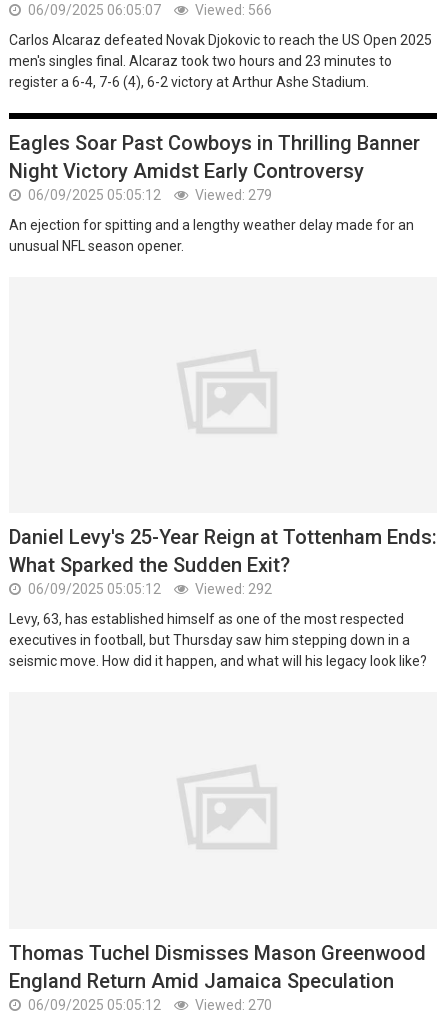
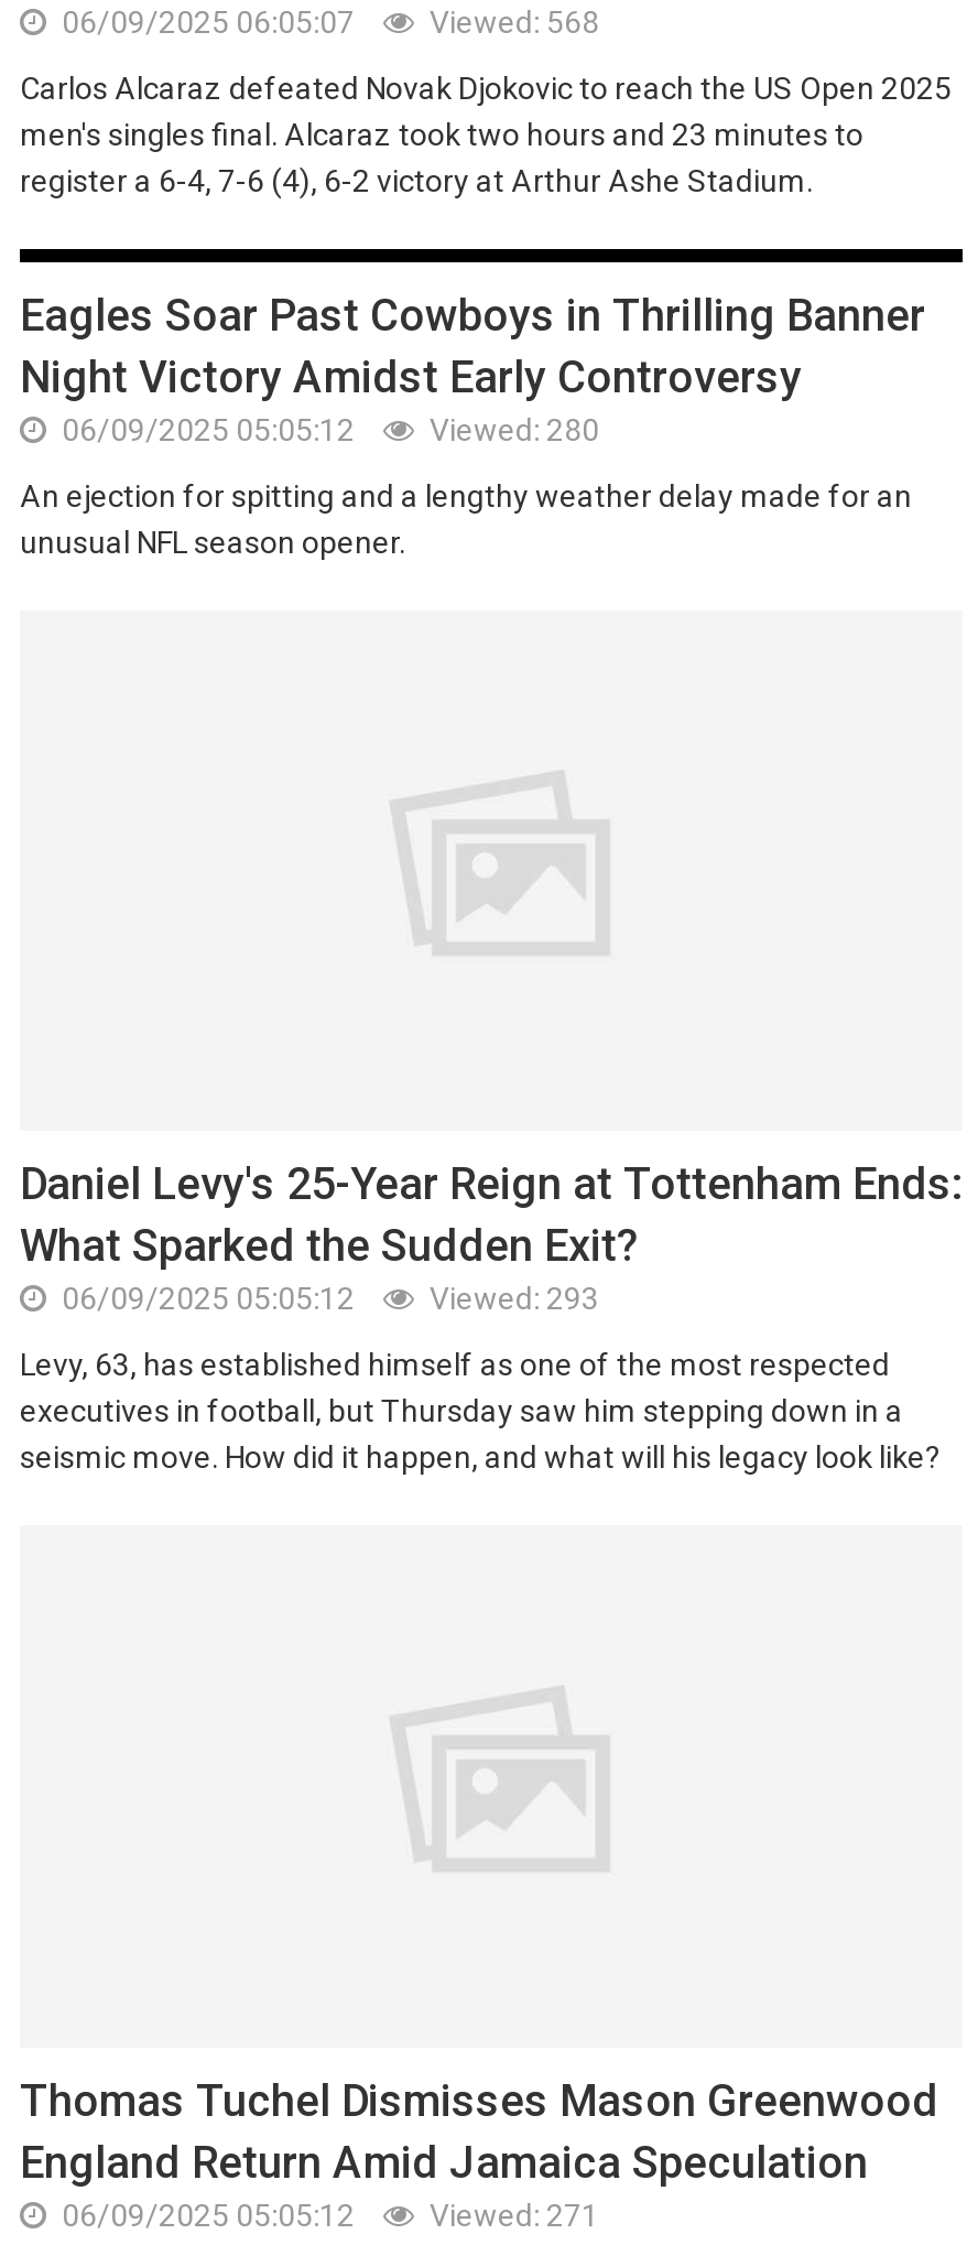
[25,2,272,18] 06/09/2025 06:05:07 Viewed: 566 -> [55,5,599,40] 06/09/2025 06:05:07 Viewed: 568
[25,187,272,203] 06/09/2025 05:05:12 Viewed: 279 -> [55,412,599,447] 06/09/2025 05:05:12 Viewed: 280
[25,581,272,597] 06/09/2025 05:05:12 Viewed: 292 -> [55,1281,599,1317] 06/09/2025 05:05:12 Viewed: 293
[25,997,272,1013] 06/09/2025 05:05:12 Viewed: 270 -> [55,2197,599,2232] 06/09/2025 05:05:12 Viewed: 271

